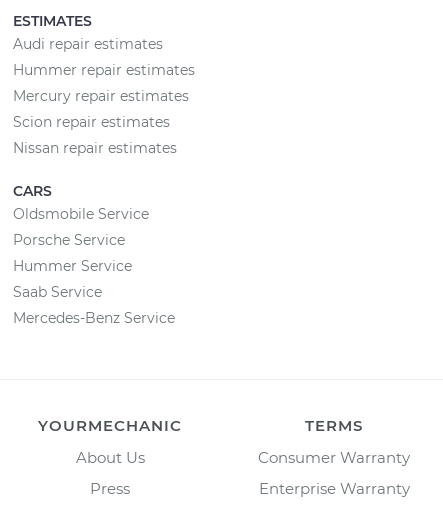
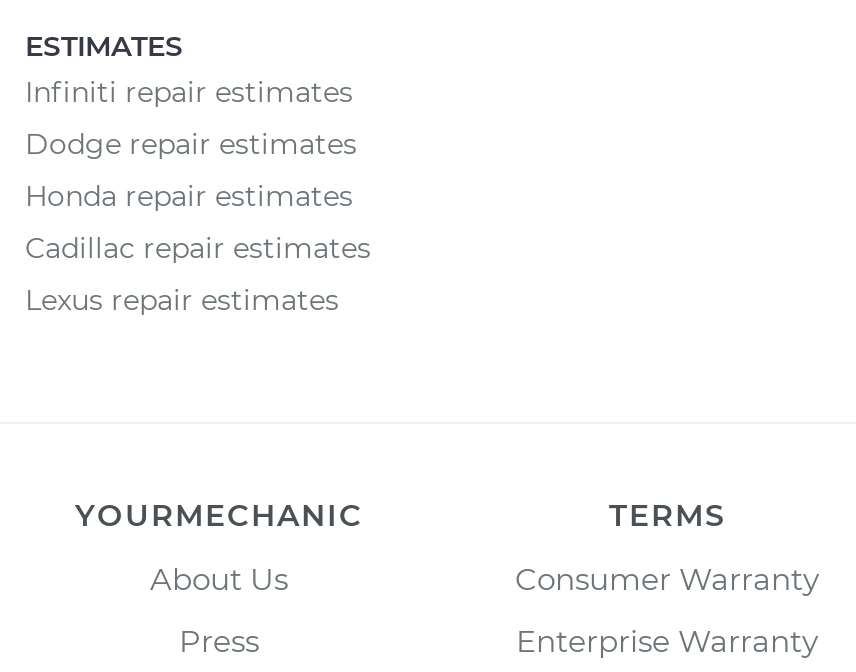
[13,35,195,327] Audi repair estimates | Hummer repair estimates | Mercury repair estimates | Scion repair estimates | Nissan repair estimates | CARS | Oldsmobile Service | Porsche Service | Hummer Service | Saab Service | Mercedes-Benz Service -> [25,74,371,318] Infiniti repair estimates | Dodge repair estimates | Honda repair estimates | Cadillac repair estimates | Lexus repair estimates

